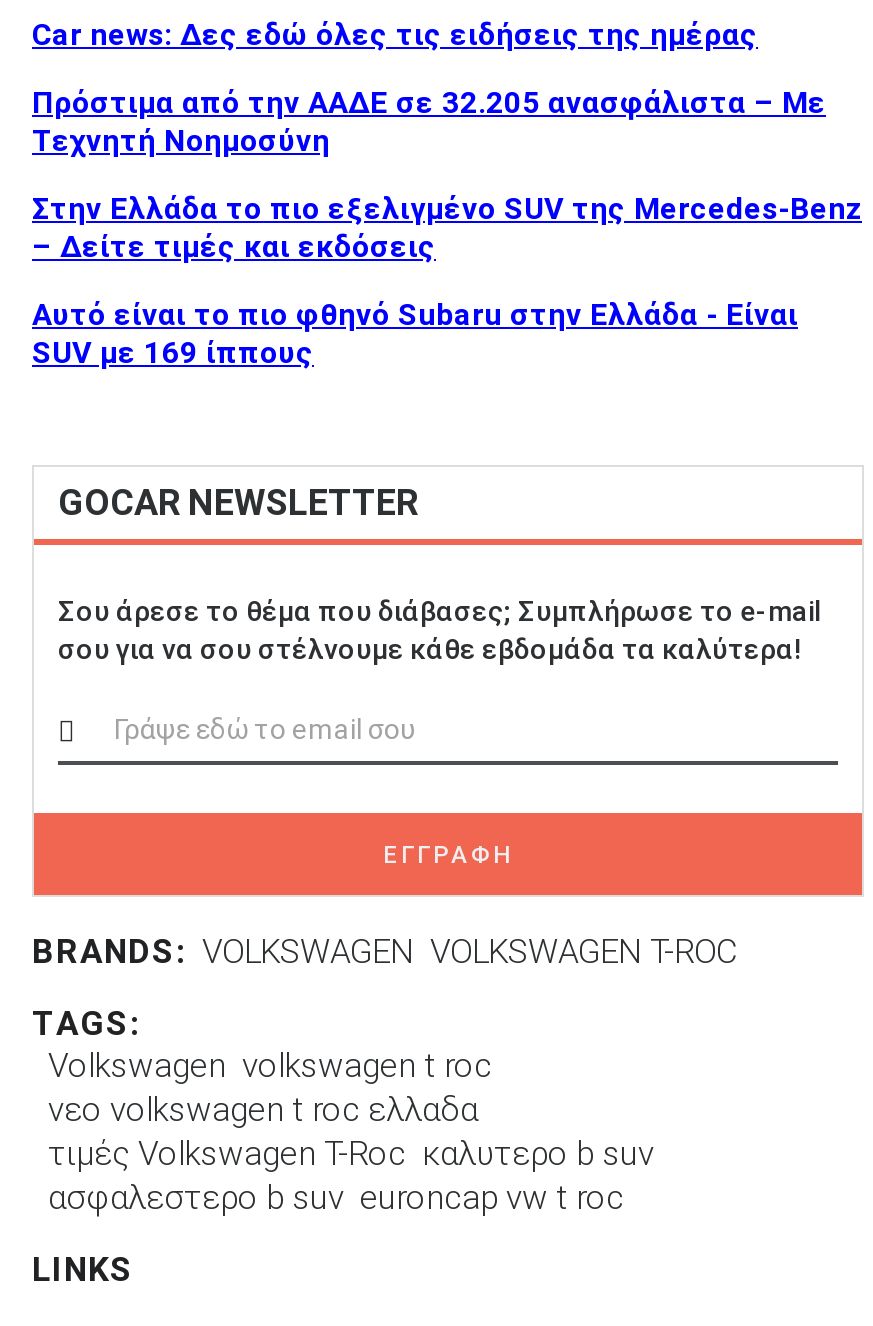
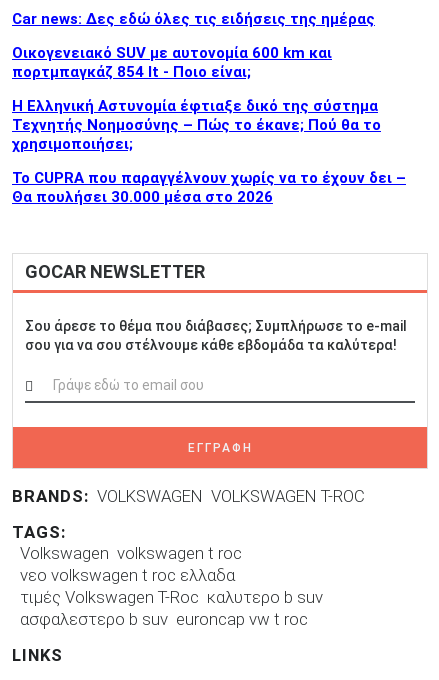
[32,86,826,160] Πρόστιμα από την ΑΑΔΕ σε 32.205 ανασφάλιστα – Με | Τεχνητή Νοημοσύνη -> [12,44,332,81] Οικογενειακό SUV με αυτονομία 600 km και | πορτμπαγκάζ 854 lt - Ποιο είναι;
[32,192,862,266] Στην Ελλάδα το πιο εξελιγμένο SUV της Mercedes-Benz | – Δείτε τιμές και εκδόσεις -> [12,97,381,153] Η Ελληνική Αστυνομία έφτιαξε δικό της σύστημα | Τεχνητής Νοημοσύνης – Πώς το έκανε; Πού θα το | χρησιμοποιήσει;
[32,298,798,372] Αυτό είναι το πιο φθηνό Subaru στην Ελλάδα - Είναι | SUV με 169 ίππους -> [12,169,406,206] Το CUPRA που παραγγέλνουν χωρίς να το έχουν δει – | Θα πουλήσει 30.000 μέσα στο 2026

